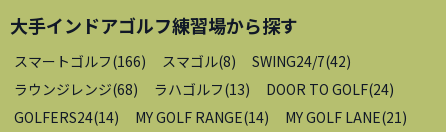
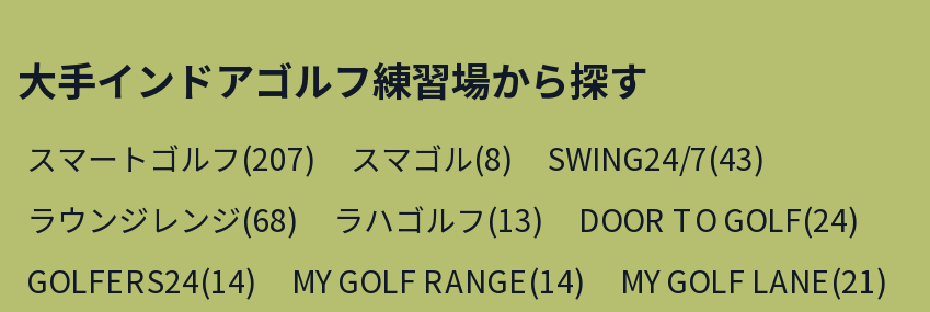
[14,51,146,71] スマートゴルフ(166) -> [26,136,315,180] スマートゴルフ(207)
[252,51,351,71] SWING24/7(42) -> [548,136,765,180] SWING24/7(43)

